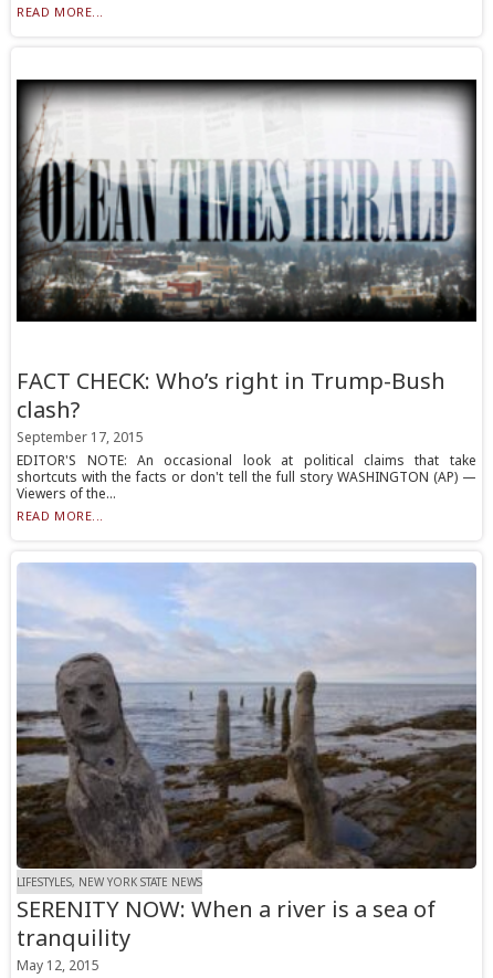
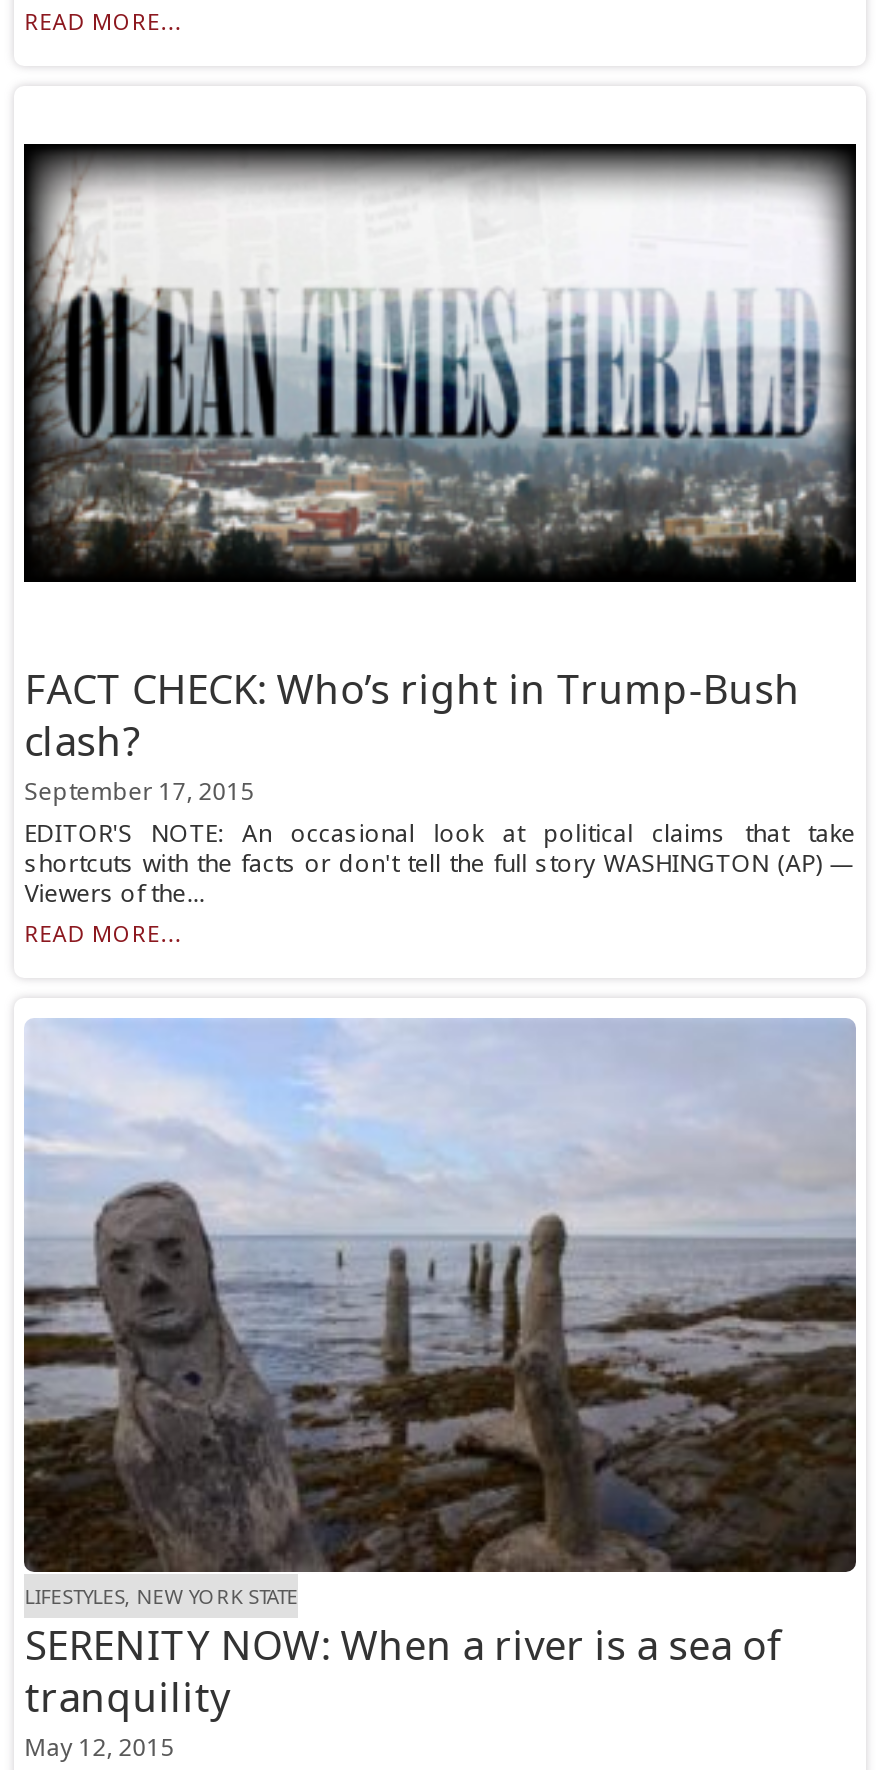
[17,874,203,890] LIFESTYLES, NEW YORK STATE NEWS -> [24,1582,298,1610] LIFESTYLES, NEW YORK STATE

